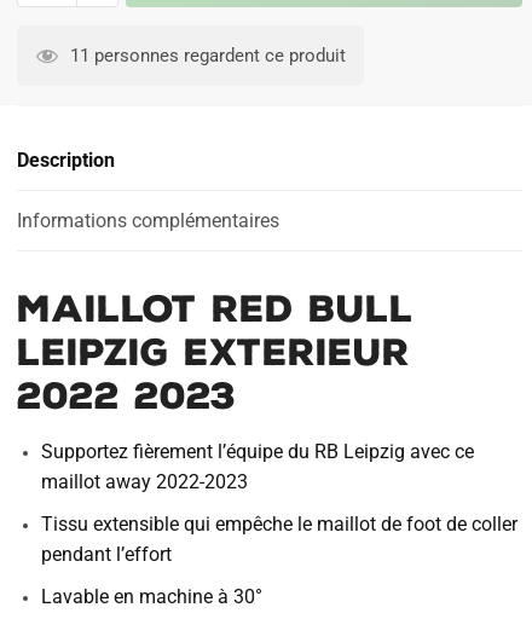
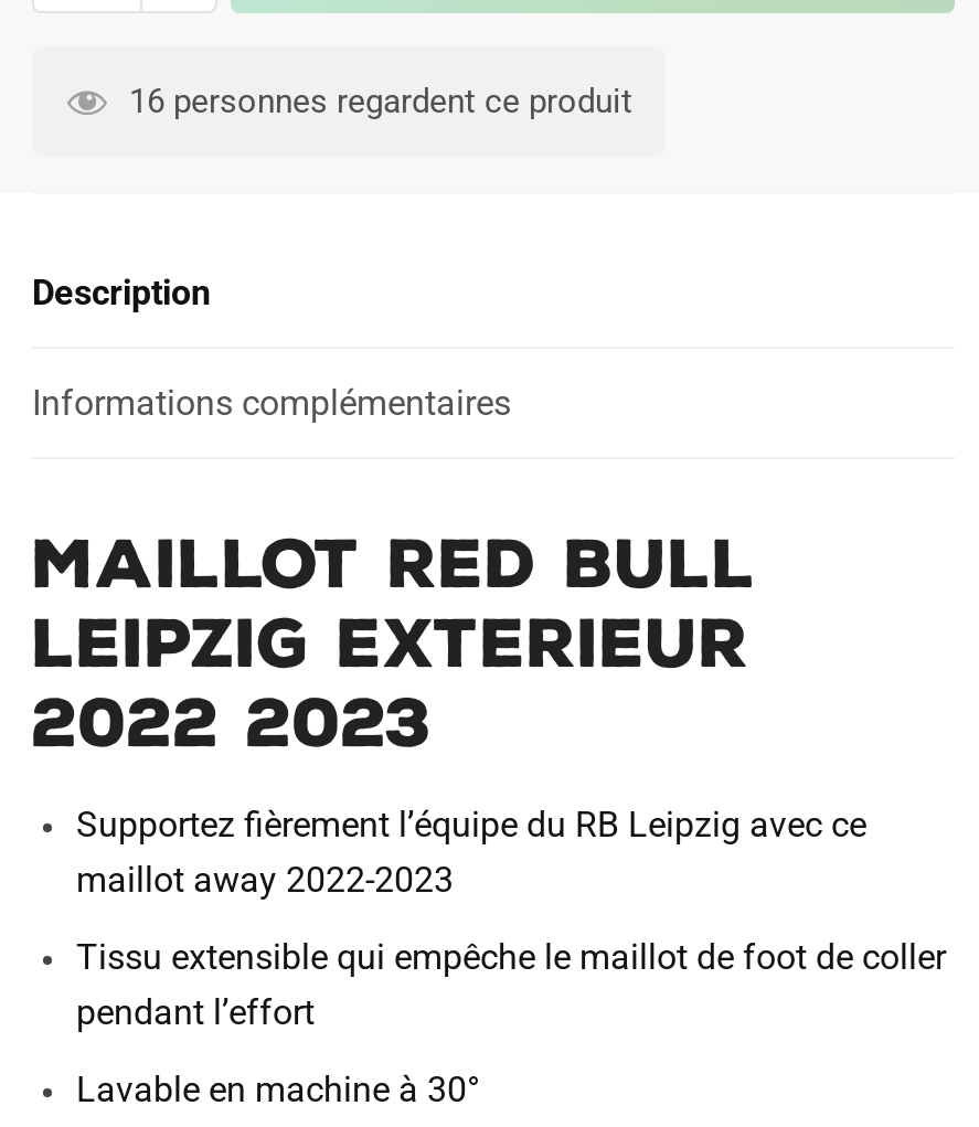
[65,45,346,67] 11 personnes regardent ce produit -> [120,83,632,122] 16 personnes regardent ce produit

